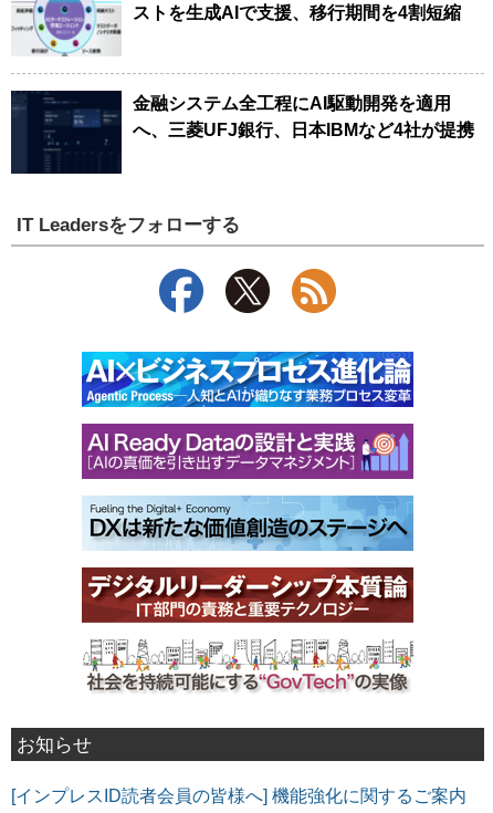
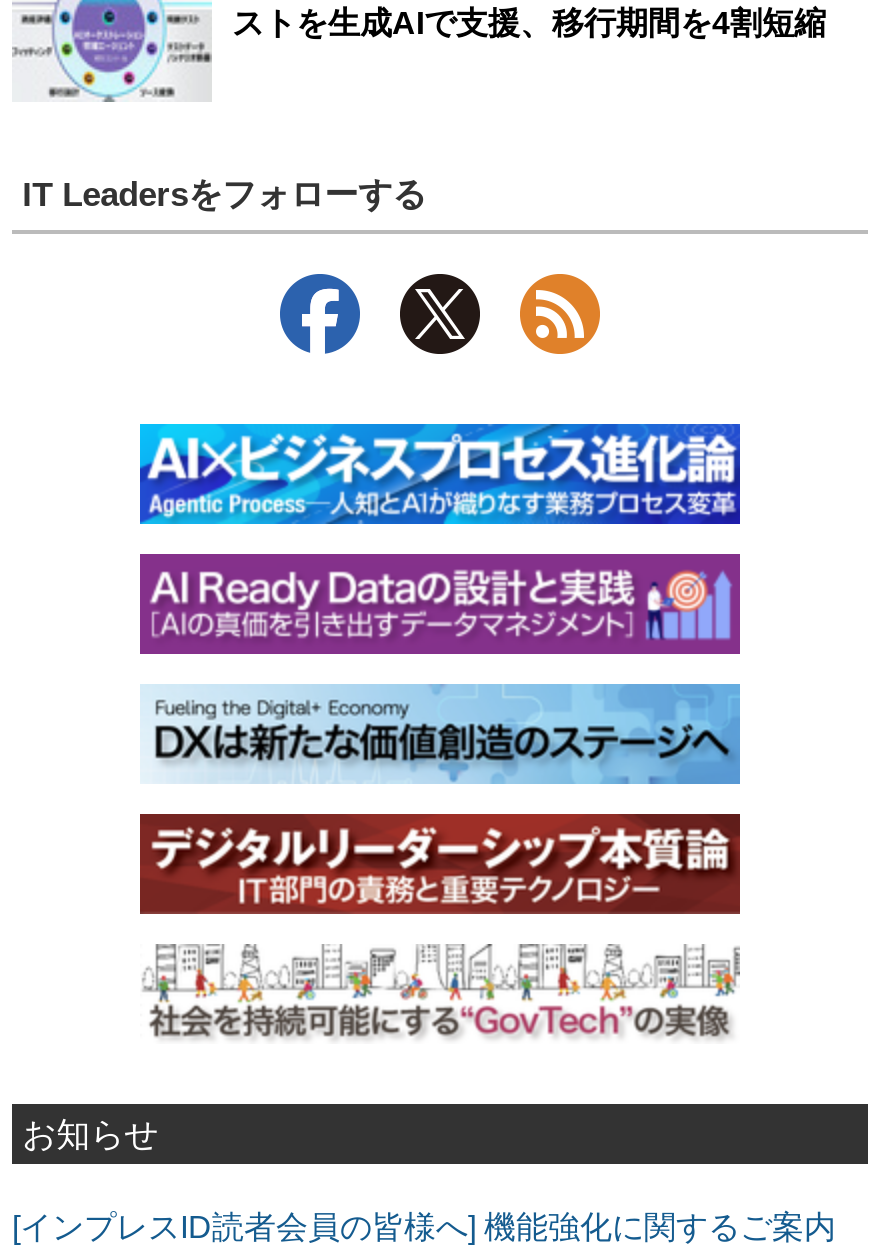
[10,90,474,175] [image] | 金融システム全工程にAI駆動開発を適用 | へ、三菱UFJ銀行、日本IBMなど4社が提携 -> none

